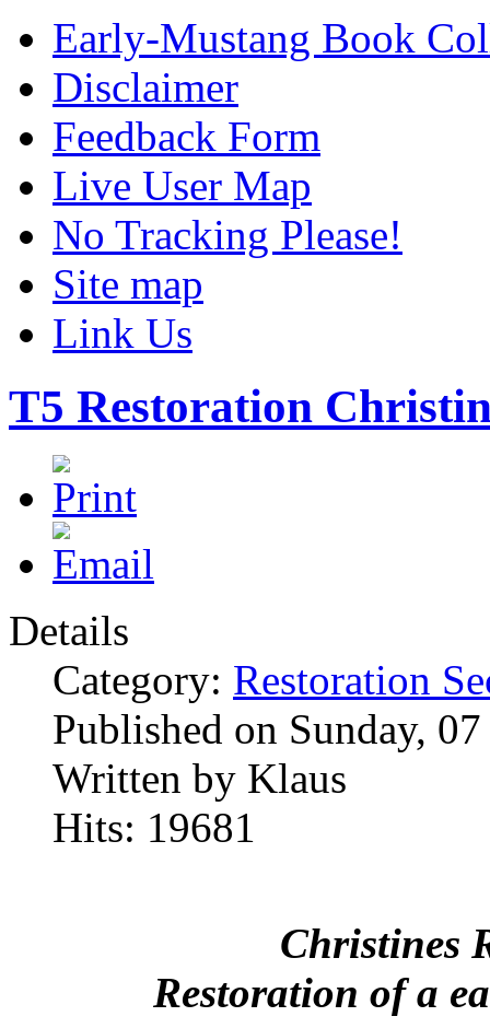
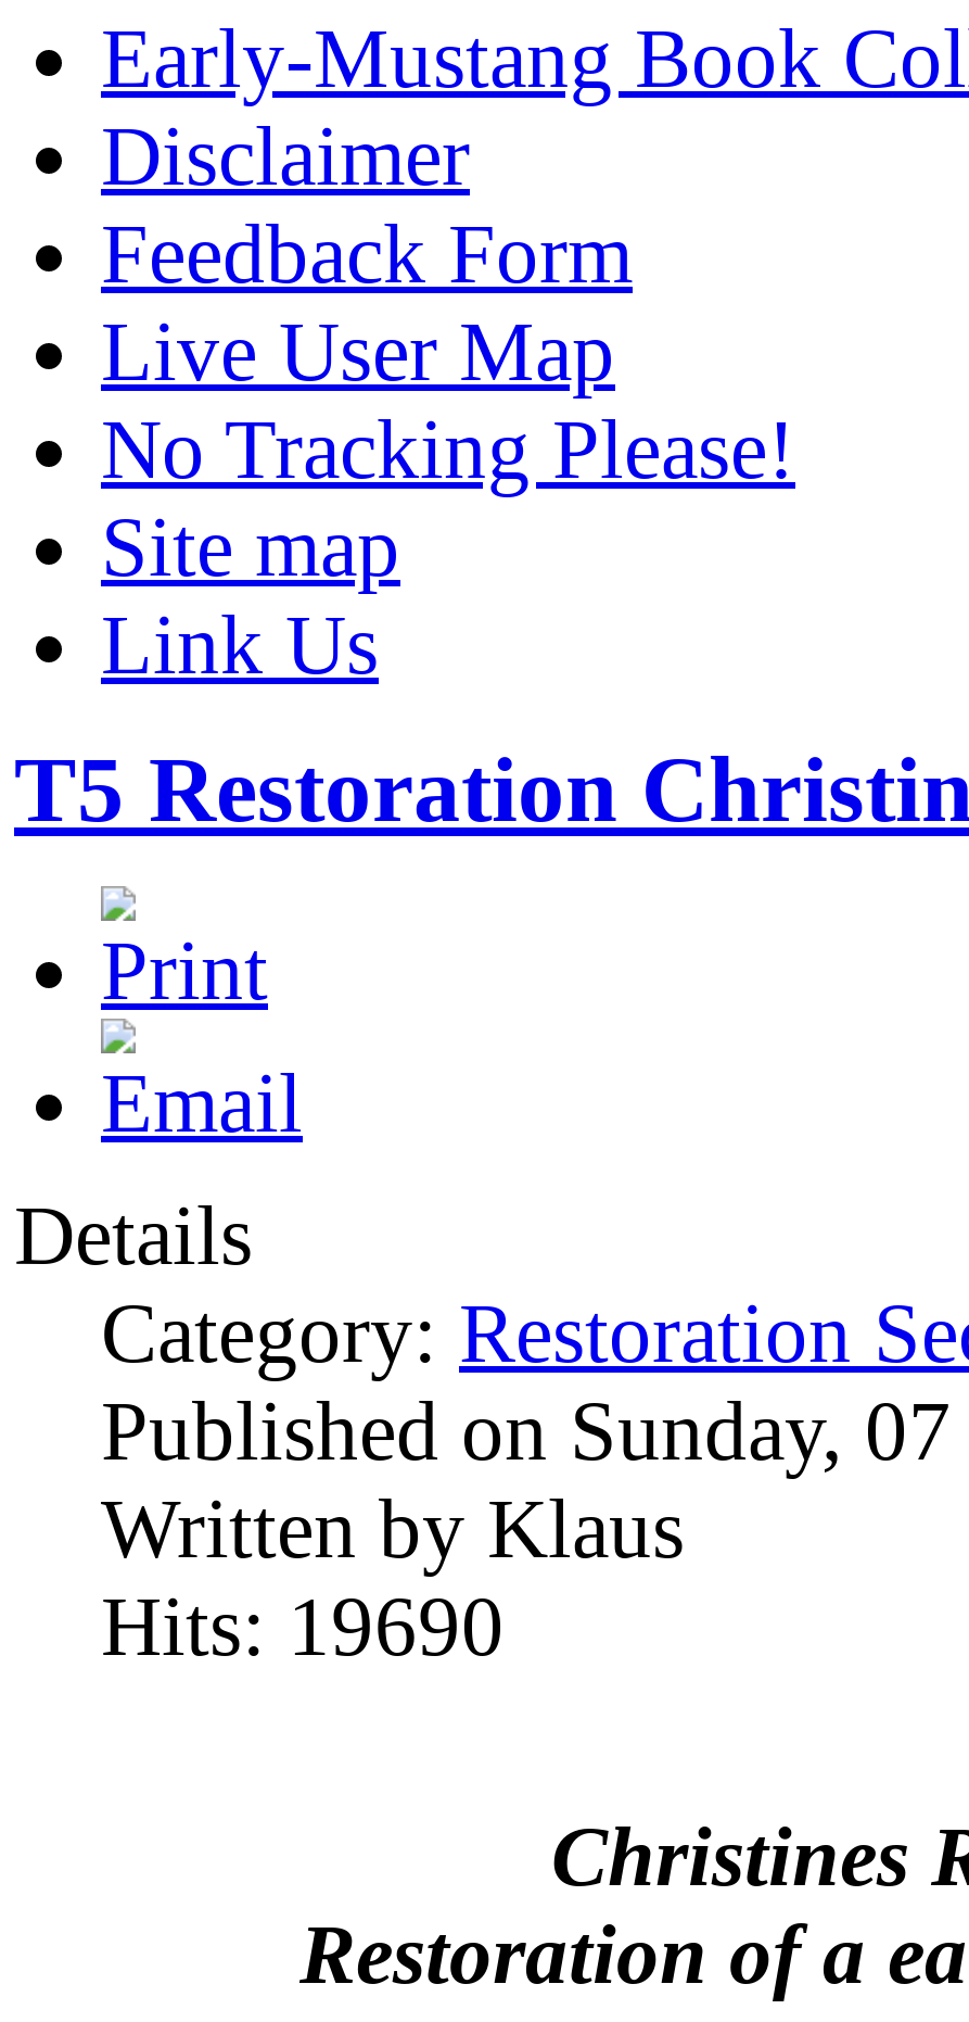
[52,803,256,850] Hits: 19681 -> [101,1578,505,1671] Hits: 19690

